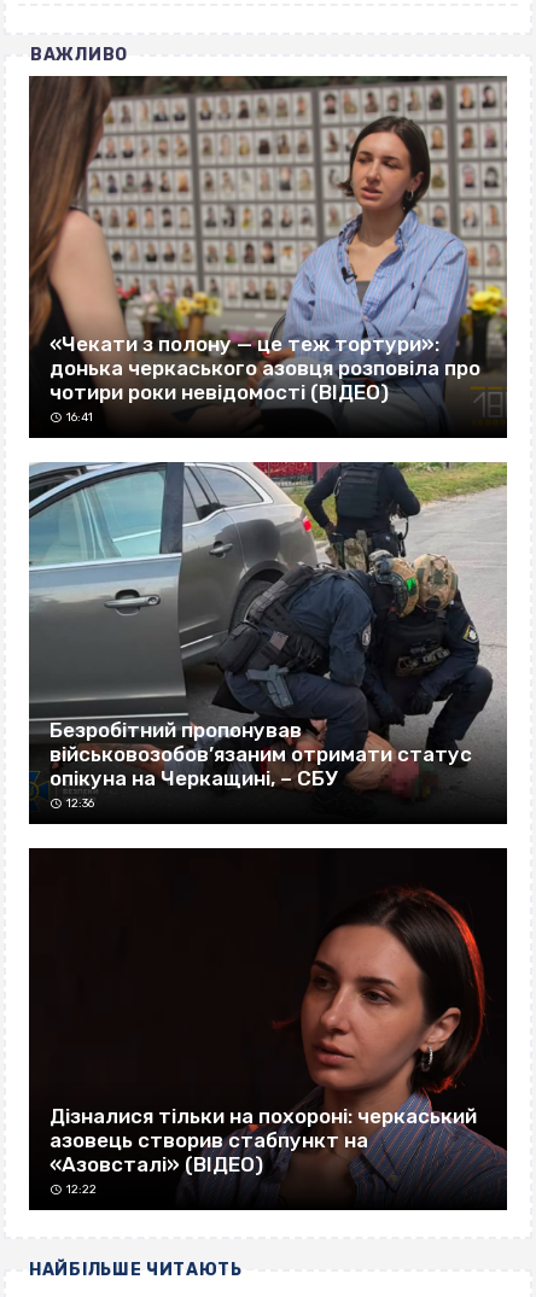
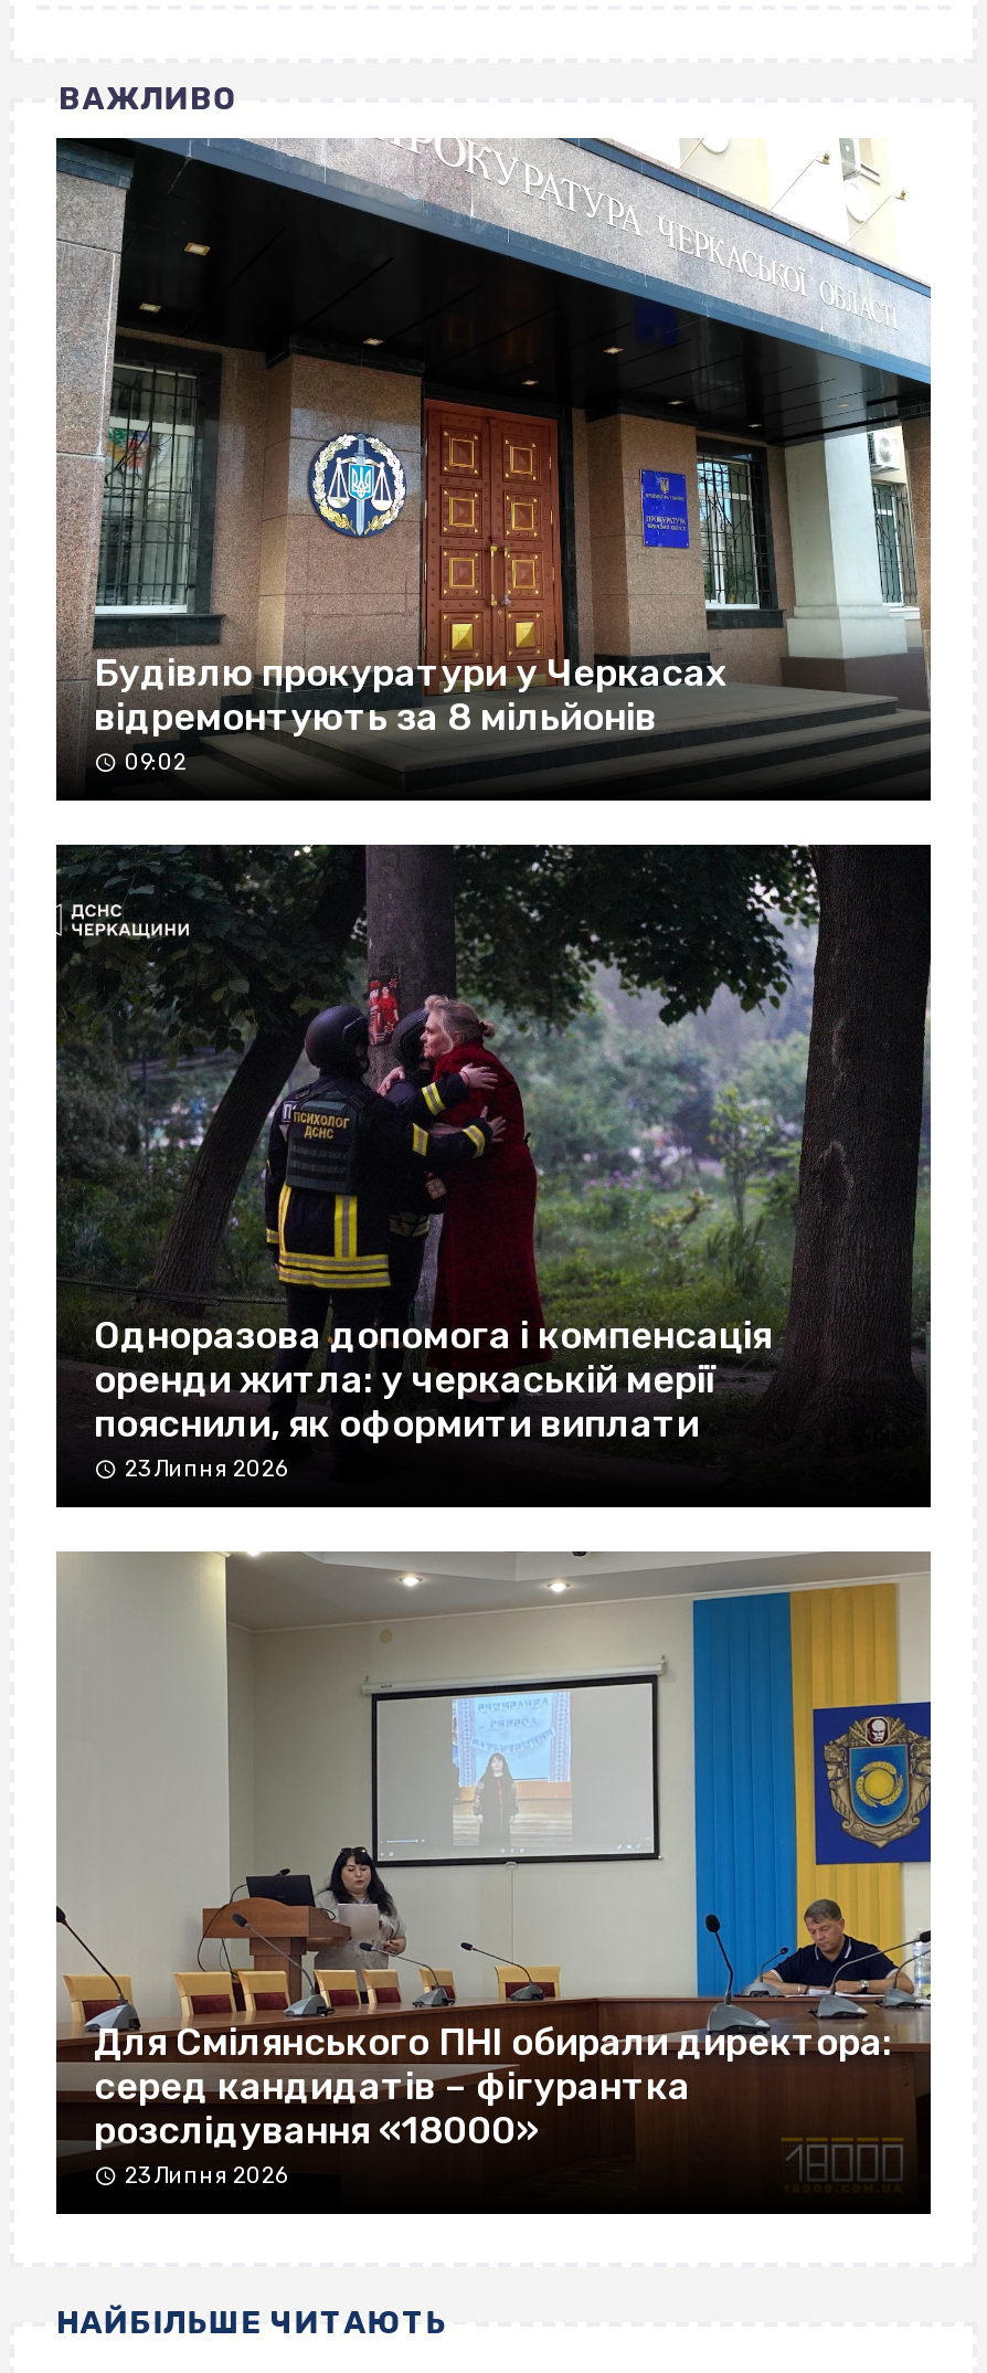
[29,75,508,424] [image] | «Чекати з полону — це теж тортури»: | донька черкаського азовця розповіла про | чотири роки невідомості (ВІДЕО) | 16:41 -> [56,136,931,776] [image] | Будівлю прокуратури у Черкасах | відремонтують за 8 мільйонів | 09:02
[28,461,508,811] [image] | Безробітний пропонував | військовозобов’язаним отримати статус | опікуна на Черкащині, – СБУ | 12:36 -> [54,843,933,1483] [image] | Одноразова допомога і компенсація | оренди житла: у черкаській мерії | пояснили, як оформити виплати | 23 Липня 2026
[29,847,508,1197] [image] | Дізналися тільки на похороні: черкаський | азовець створив стабпункт на | «Азовсталі» (ВІДЕО) | 12:22 -> [54,1551,933,2189] [image] | Для Смілянського ПНІ обирали директора: | серед кандидатів – фігурантка | розслідування «18000» | 23 Липня 2026

